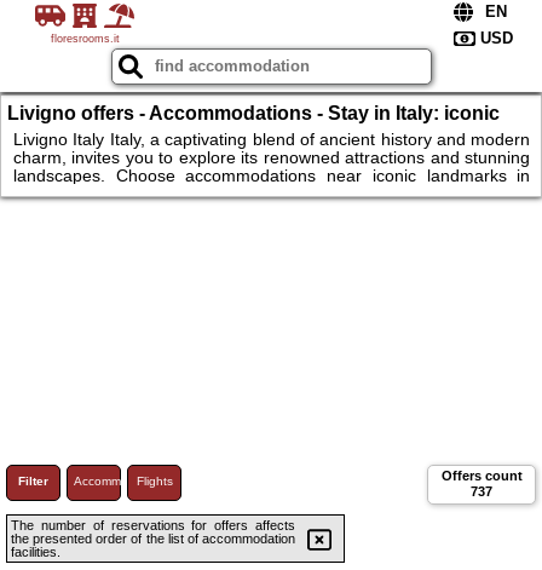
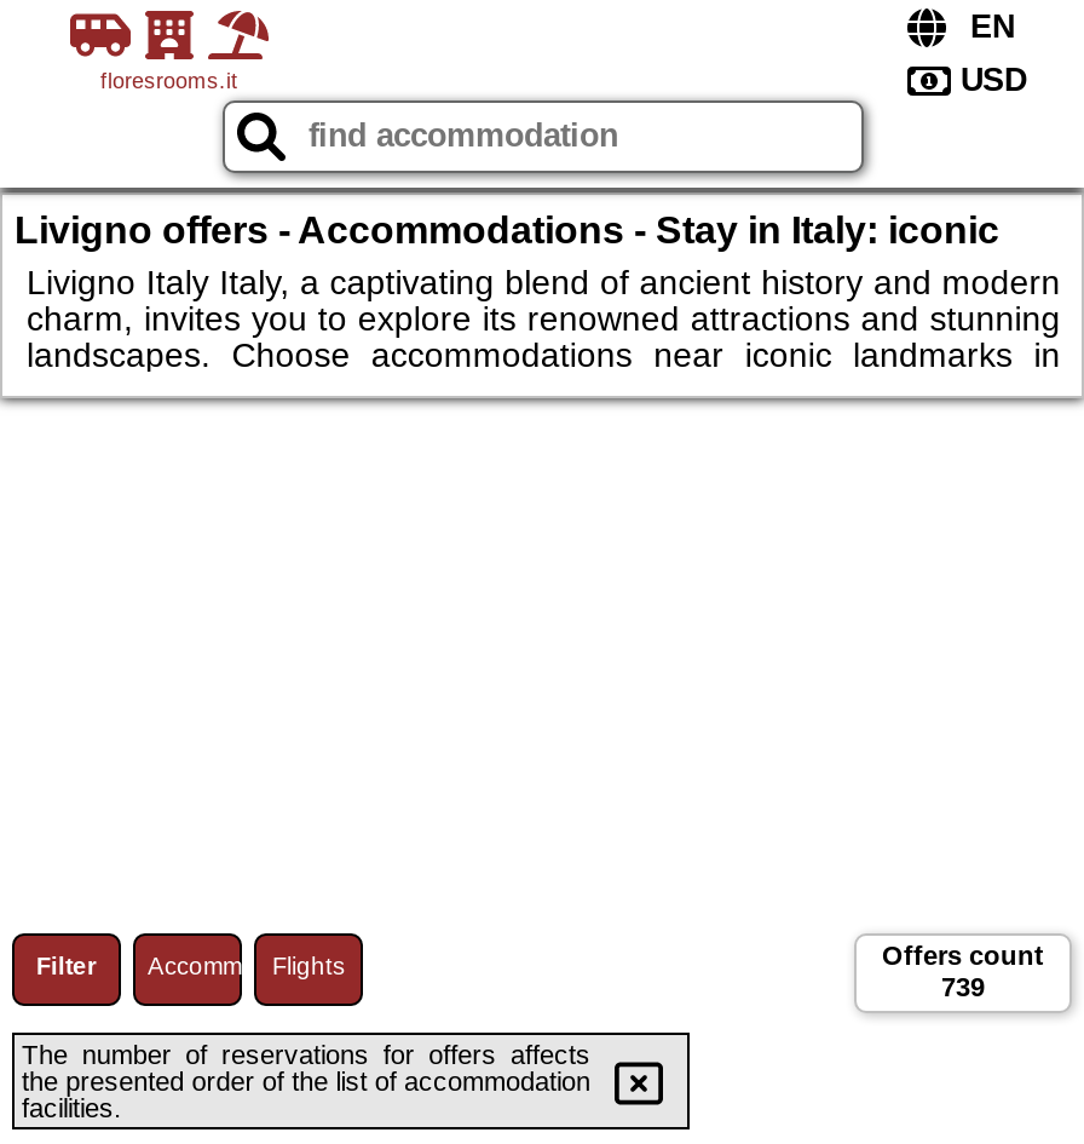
[471,484,492,499] 737 -> [941,972,985,1001] 739

